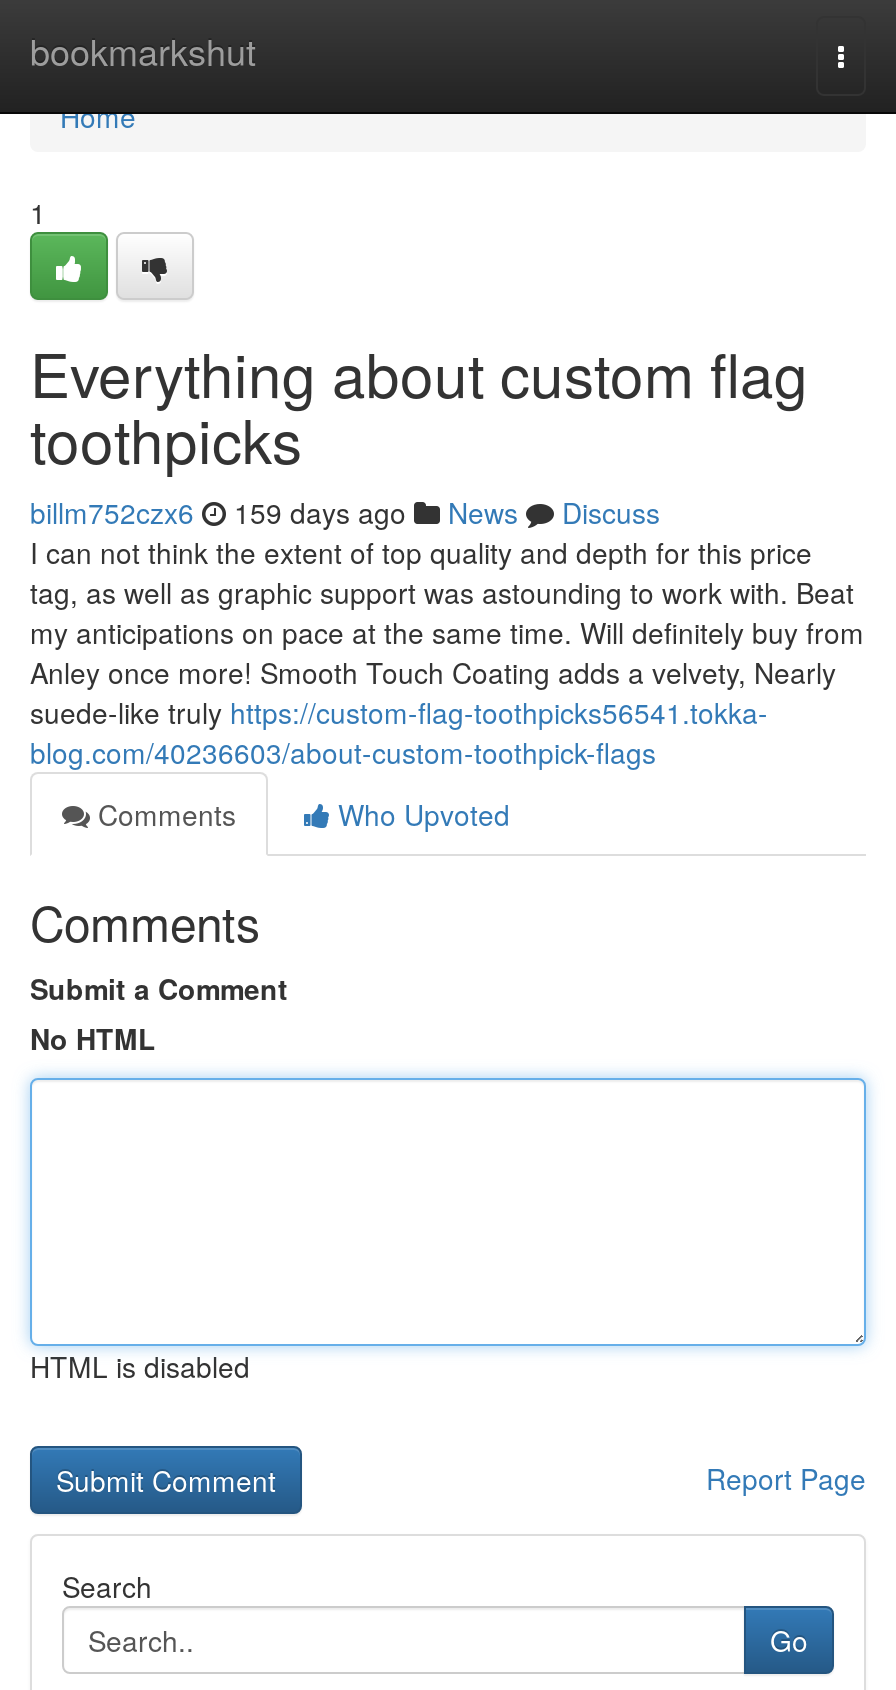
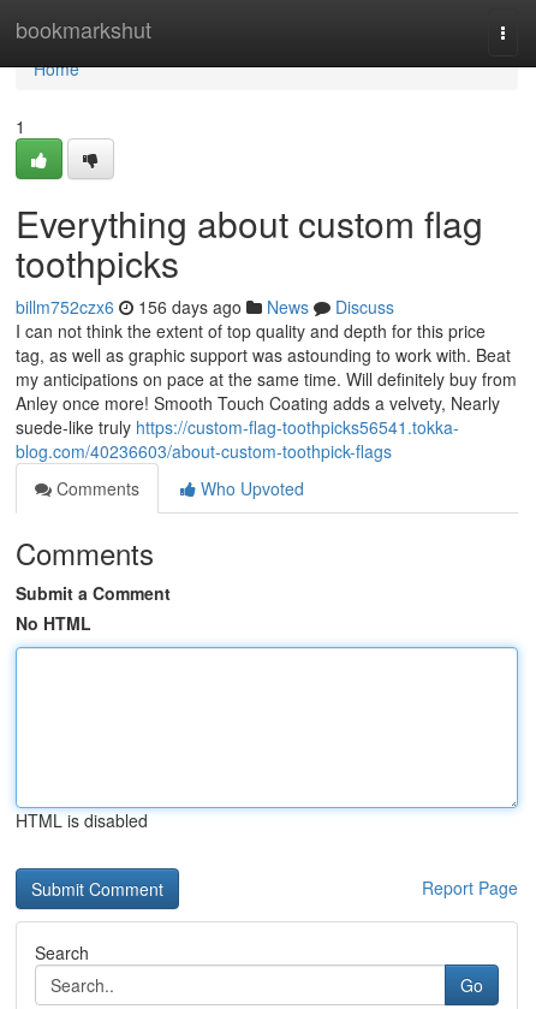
[30,492,660,532] billm752czx6 159 days ago News Discuss -> [16,295,394,319] billm752czx6 156 days ago News Discuss

